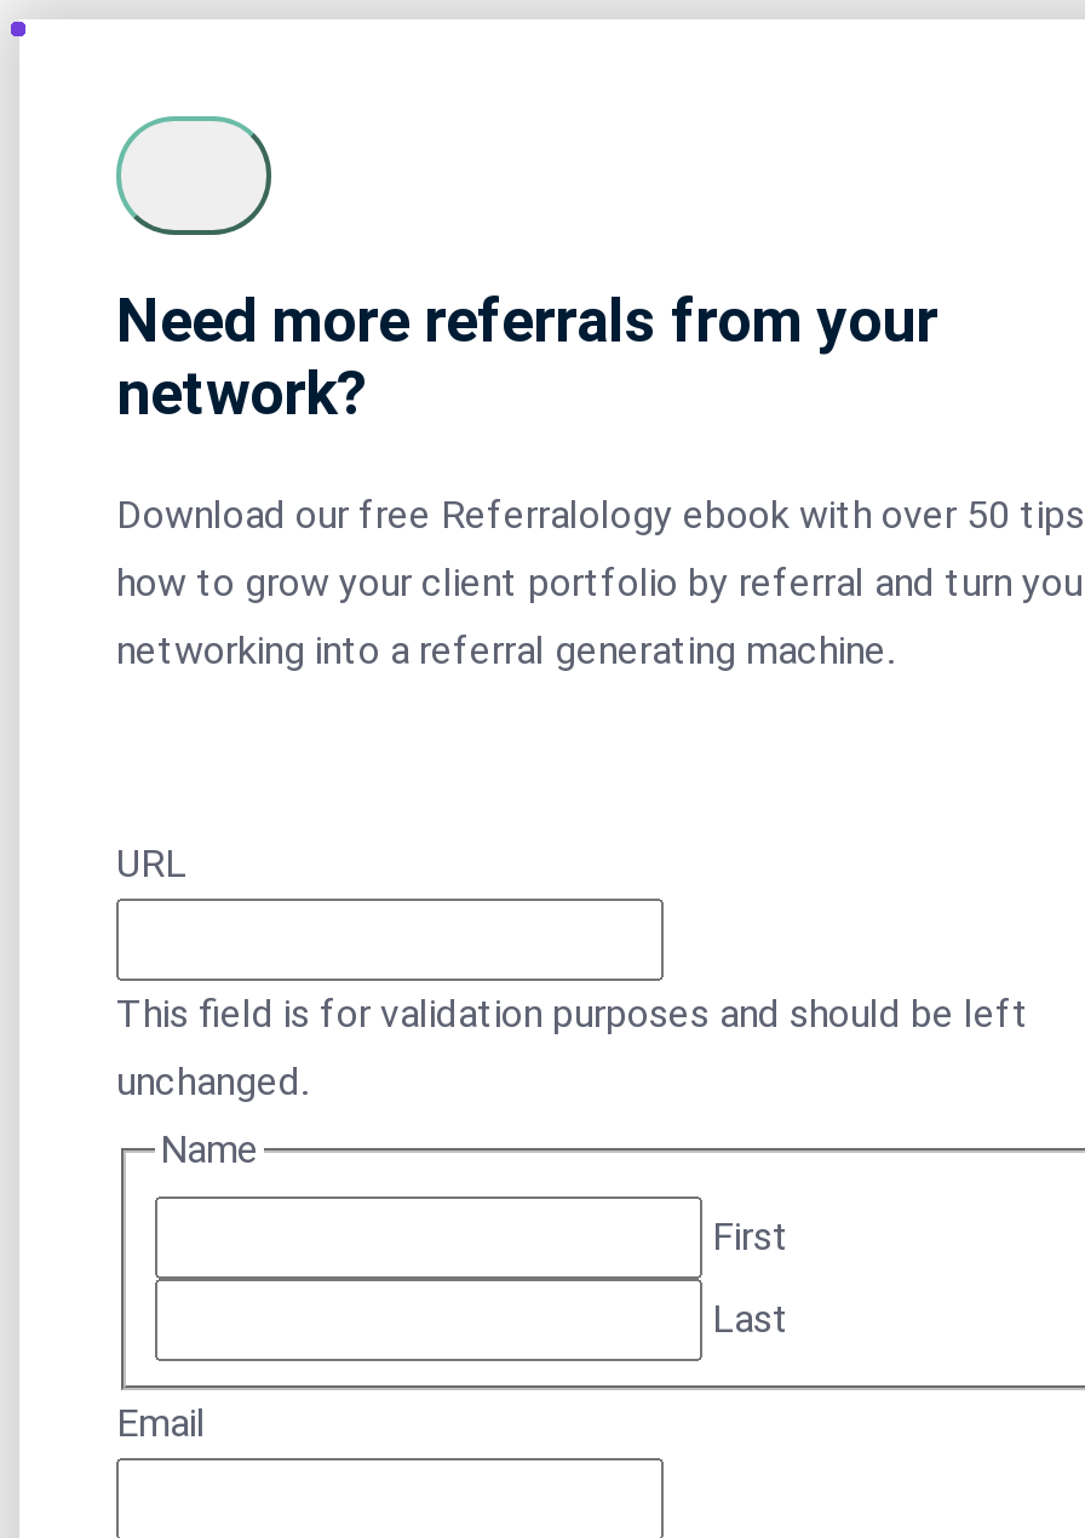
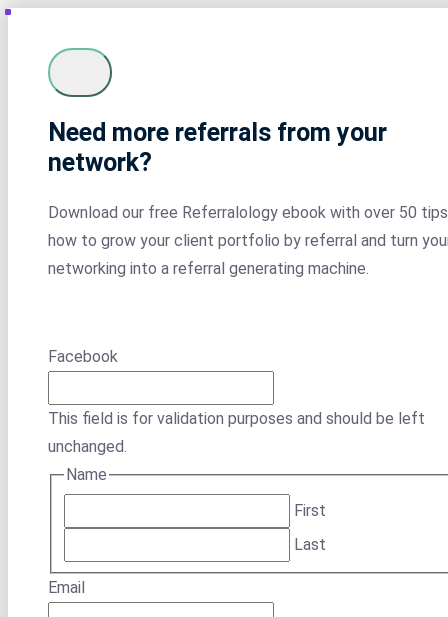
[116,839,186,885] URL -> [48,346,118,365] Facebook

